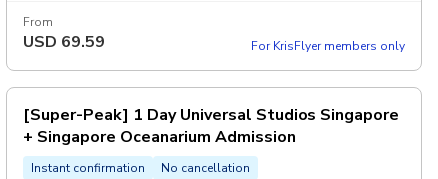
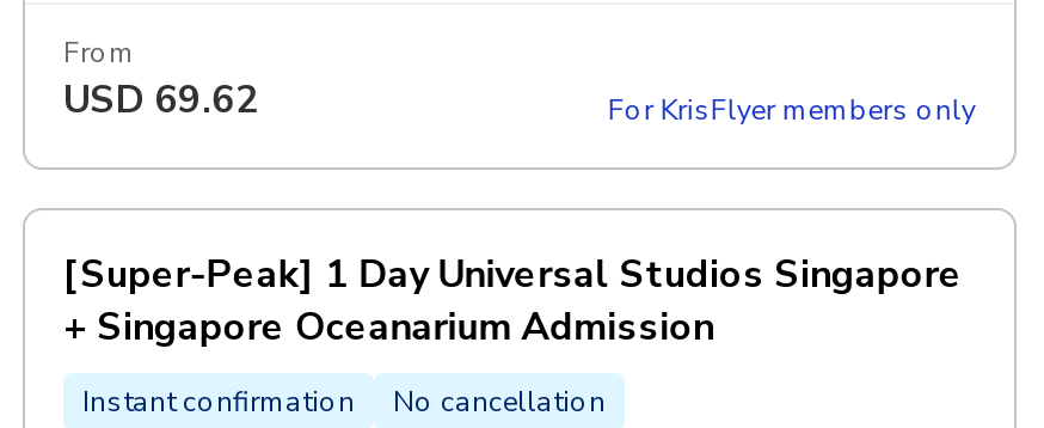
[23,31,105,53] USD 69.59 -> [63,73,259,126] USD 69.62

